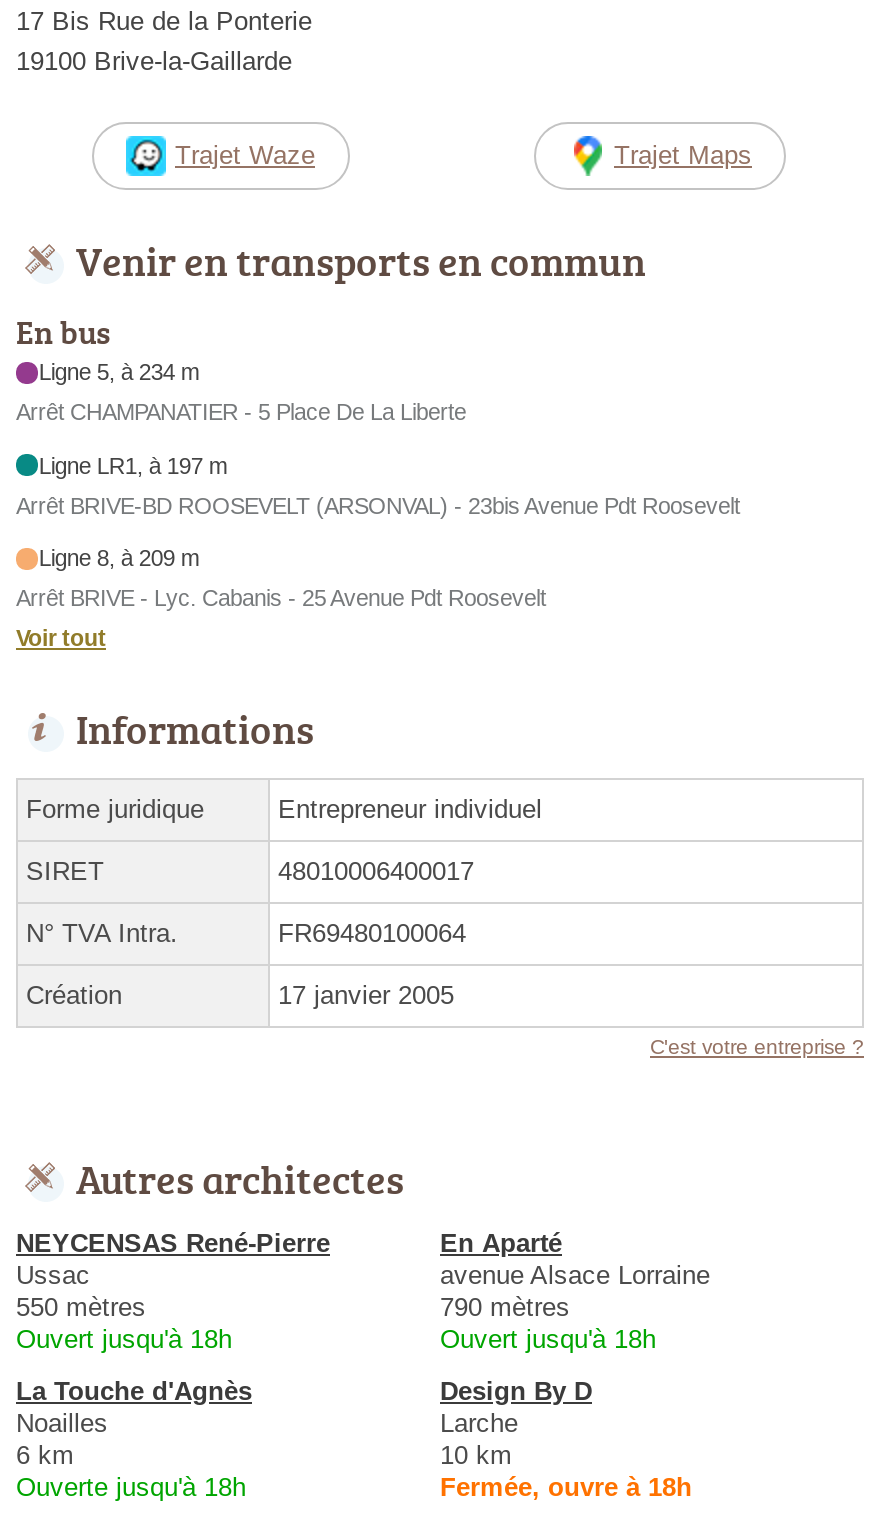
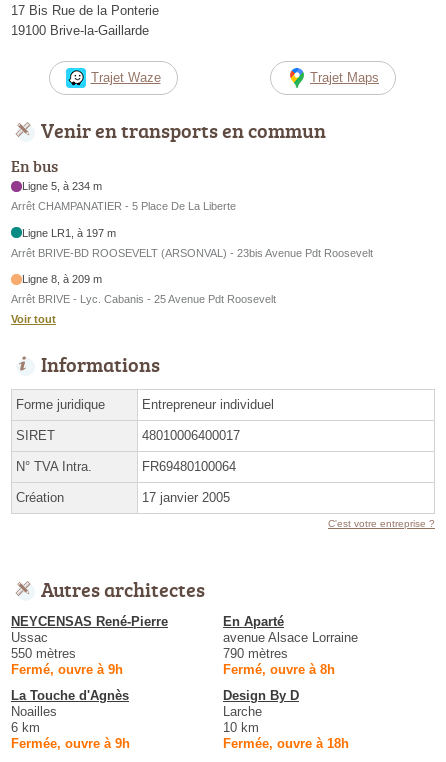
[16,1324,232,1354] Ouvert jusqu'à 18h -> [11,662,123,677] Fermé, ouvre à 9h
[440,1324,656,1354] Ouvert jusqu'à 18h -> [223,662,335,677] Fermé, ouvre à 8h
[16,1472,246,1502] Ouverte jusqu'à 18h -> [11,736,130,751] Fermée, ouvre à 9h

